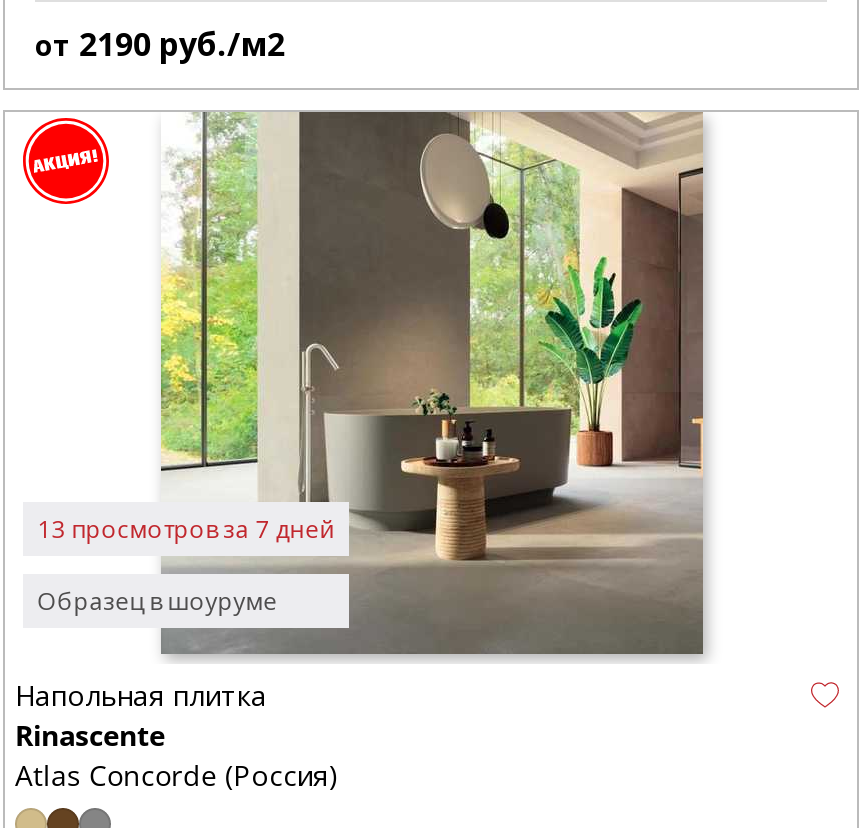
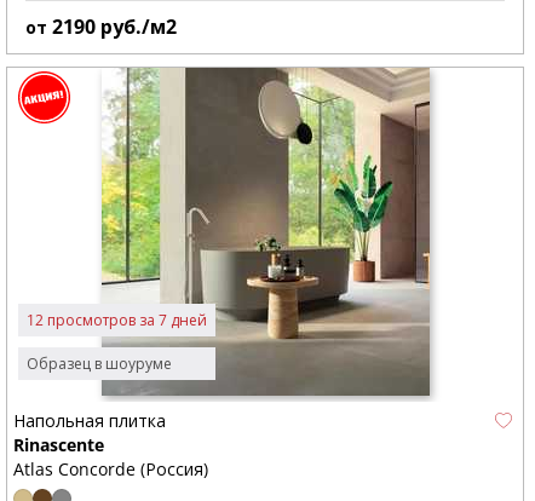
[37,512,335,546] 13 просмотров за 7 дней -> [27,310,207,331] 12 просмотров за 7 дней

